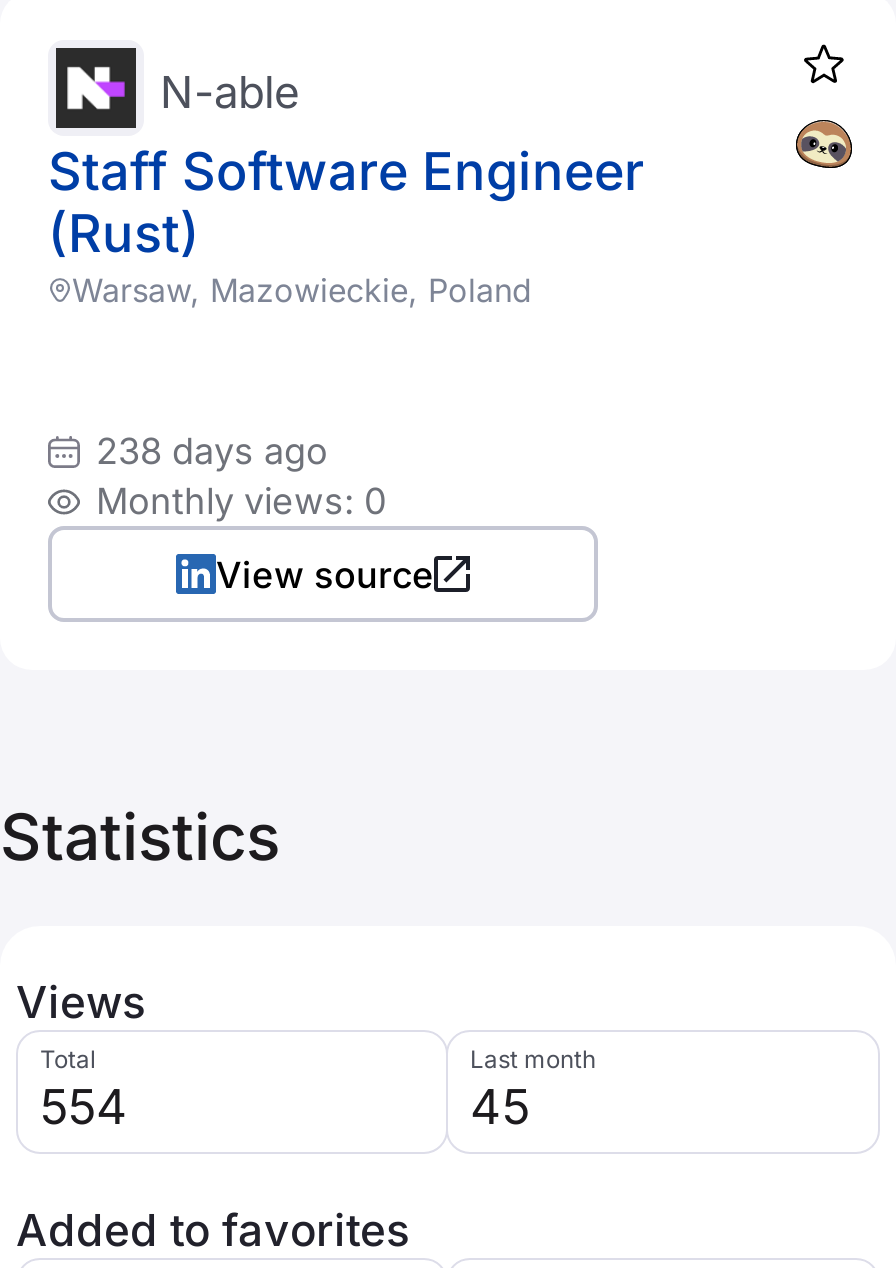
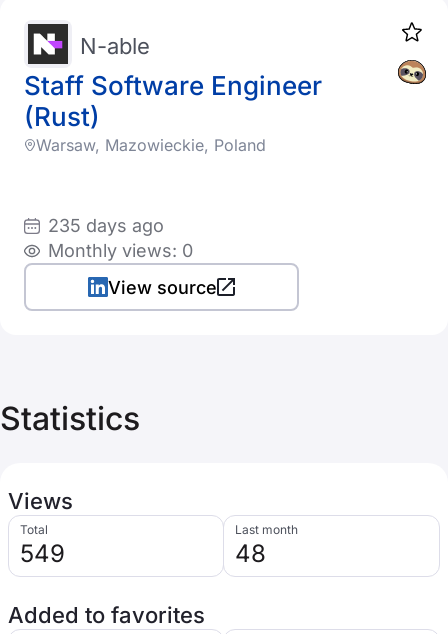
[96,430,328,472] 238 days ago -> [48,215,164,236] 235 days ago
[40,1078,128,1136] 554 -> [20,539,65,568] 549
[470,1078,530,1136] 45 -> [235,539,266,568] 48

